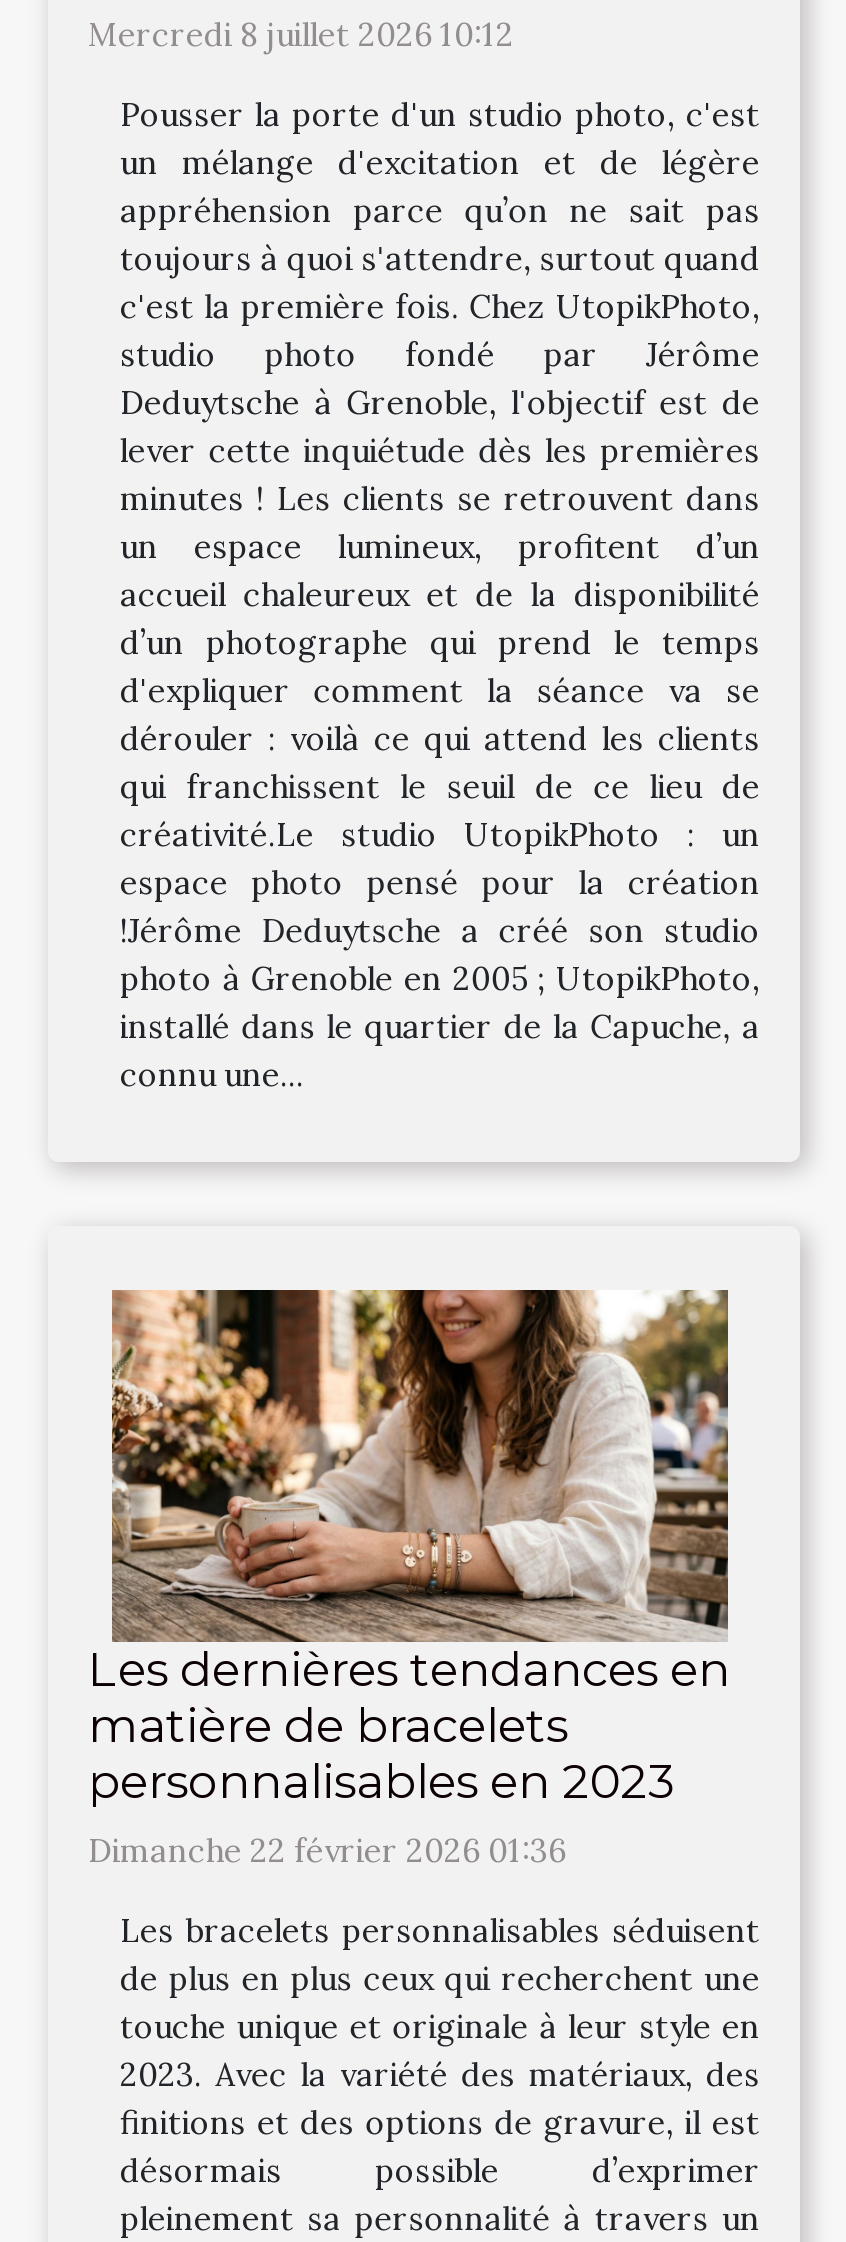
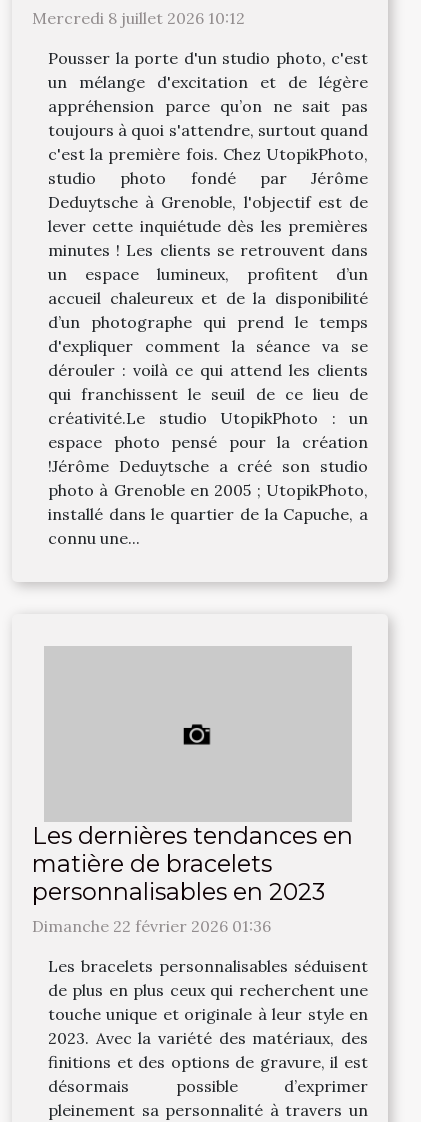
[110,1288,730,1634] [image] -> none

